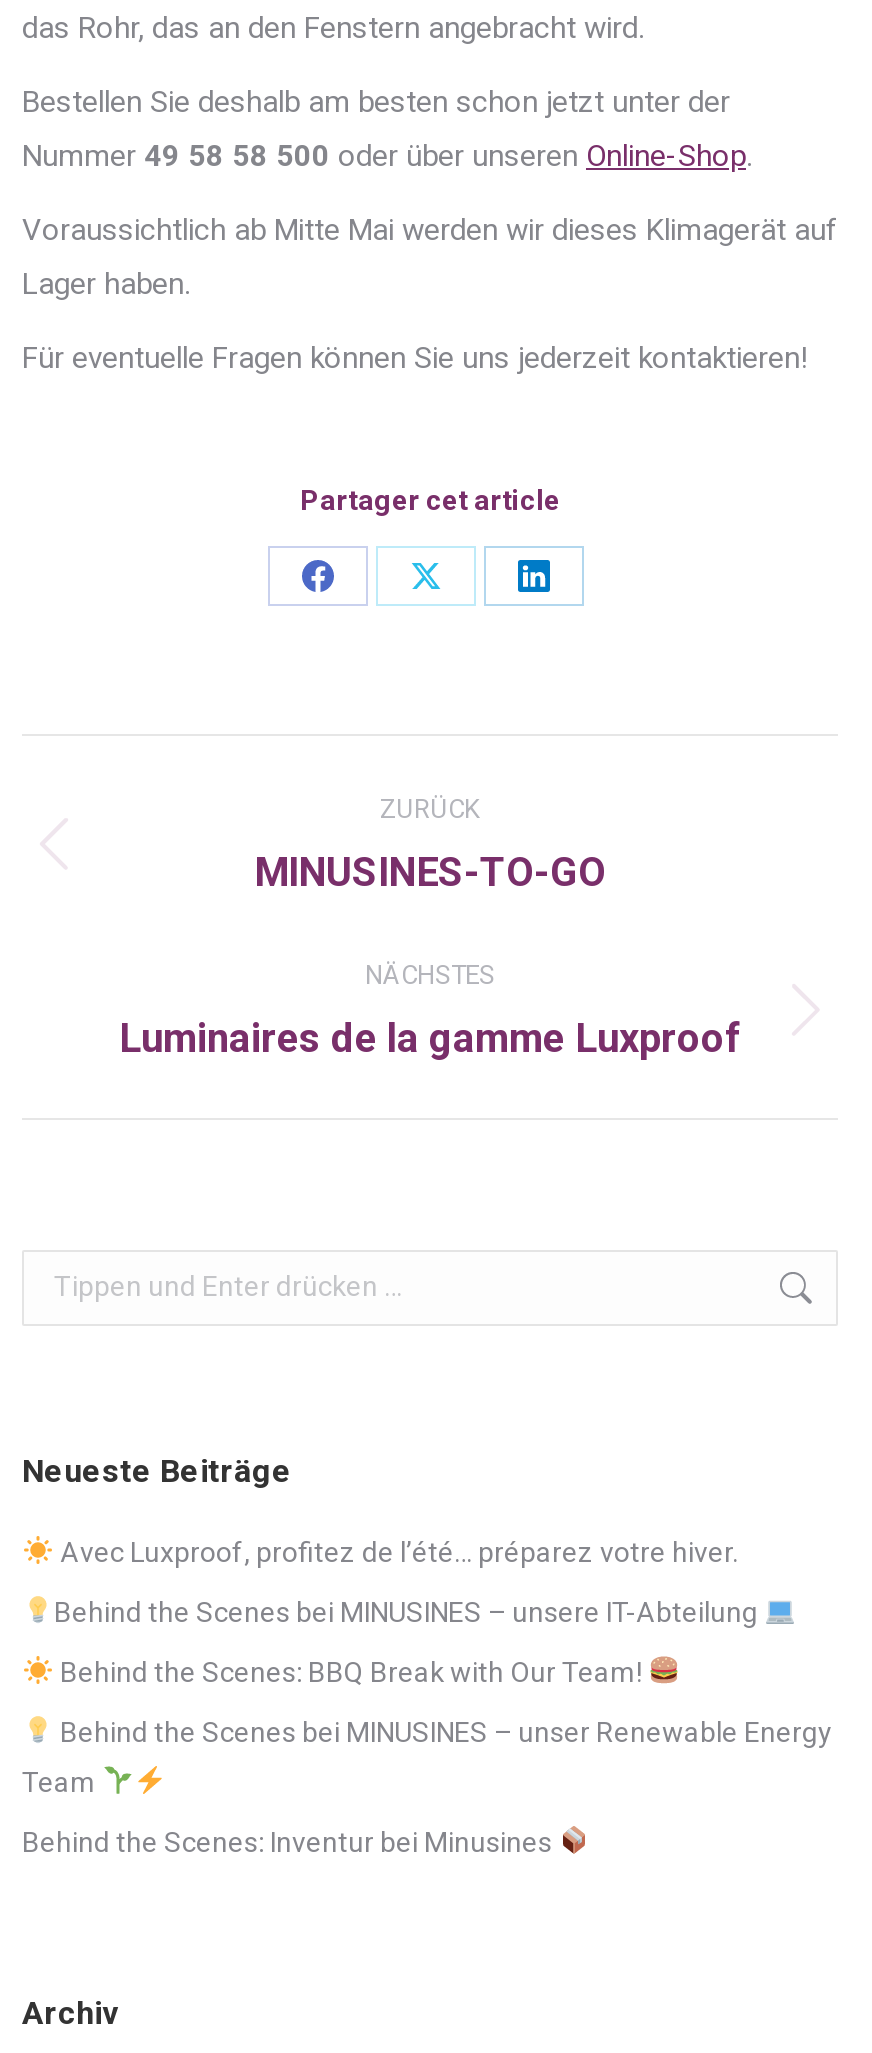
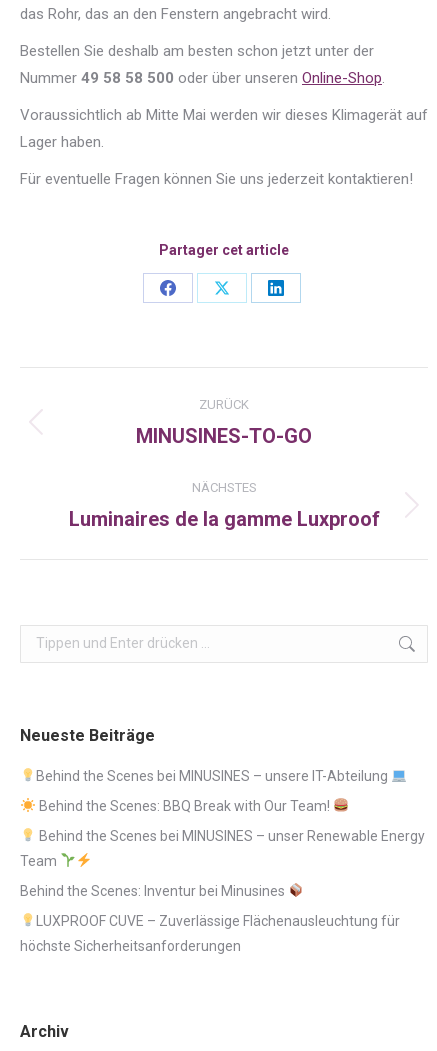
[54,1535,738,1567] Avec Luxproof, profitez de l’été… préparez votre hiver. -> none
moved [22,1595,832,1857] -> [20,768,425,899]: Behind the Scenes bei MINUSINES – unsere IT-Abteilung | Behind the Scenes: BBQ Break with Our Team! | Behind the Scenes bei MINUSINES – unser Renewable Energy | Team | Behind the Scenes: Inventur bei Minusines
none -> [20,913,400,954] LUXPROOF CUVE – Zuverlässige Flächenausleuchtung für | höchste Sicherheitsanforderungen

